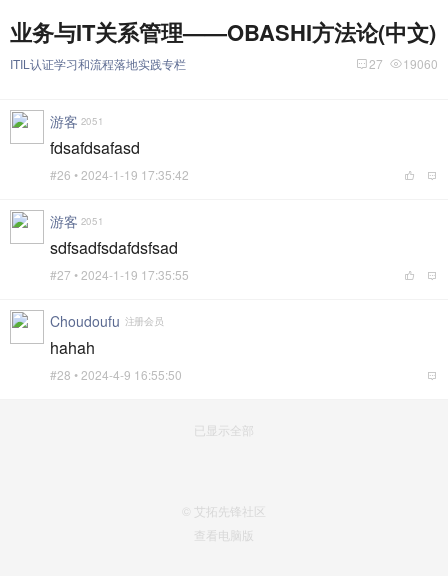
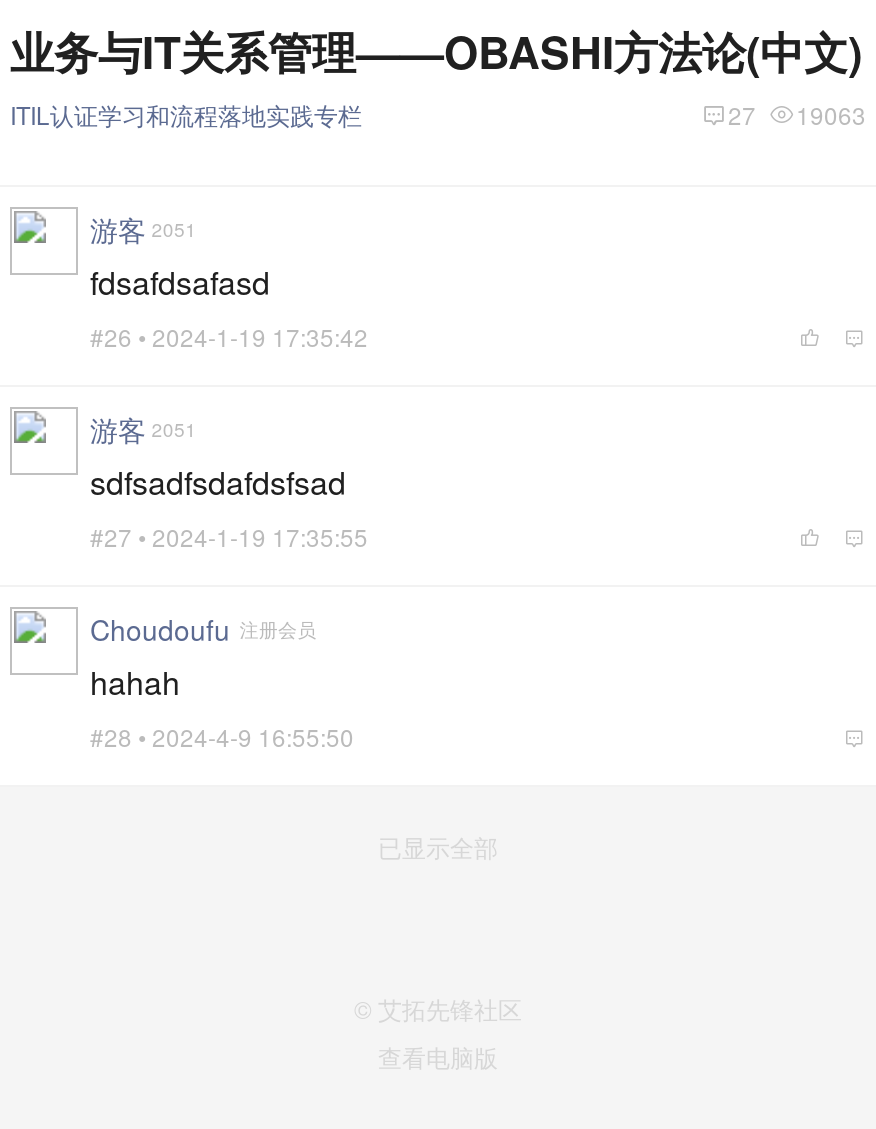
[369,55,438,72] 27 19060 -> [728,97,866,131] 27 19063

